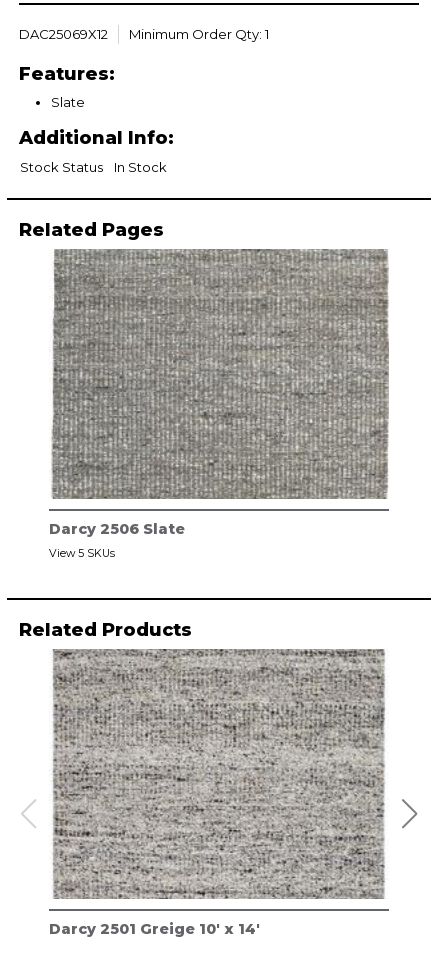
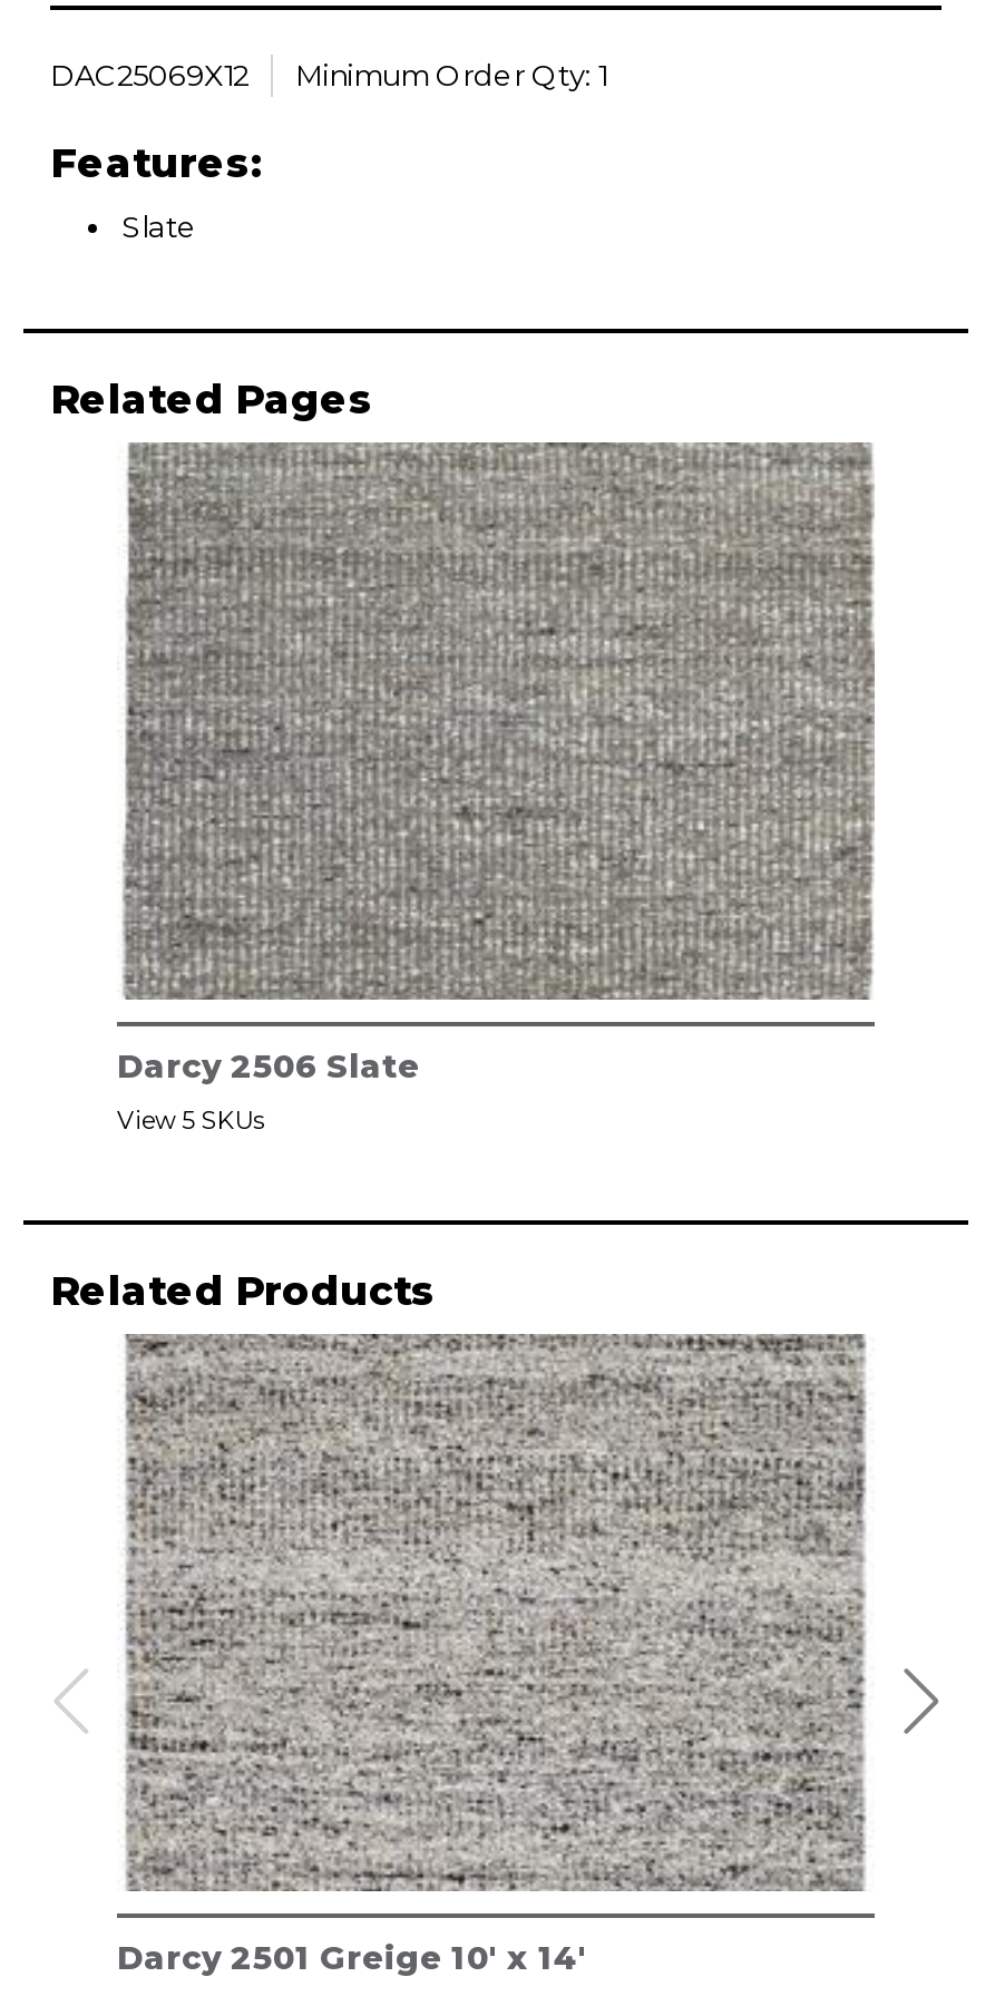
[19,127,174,175] Additional Info: | Stock Status | In Stock -> none

